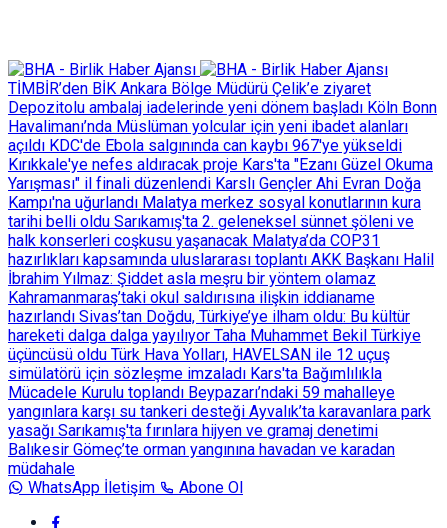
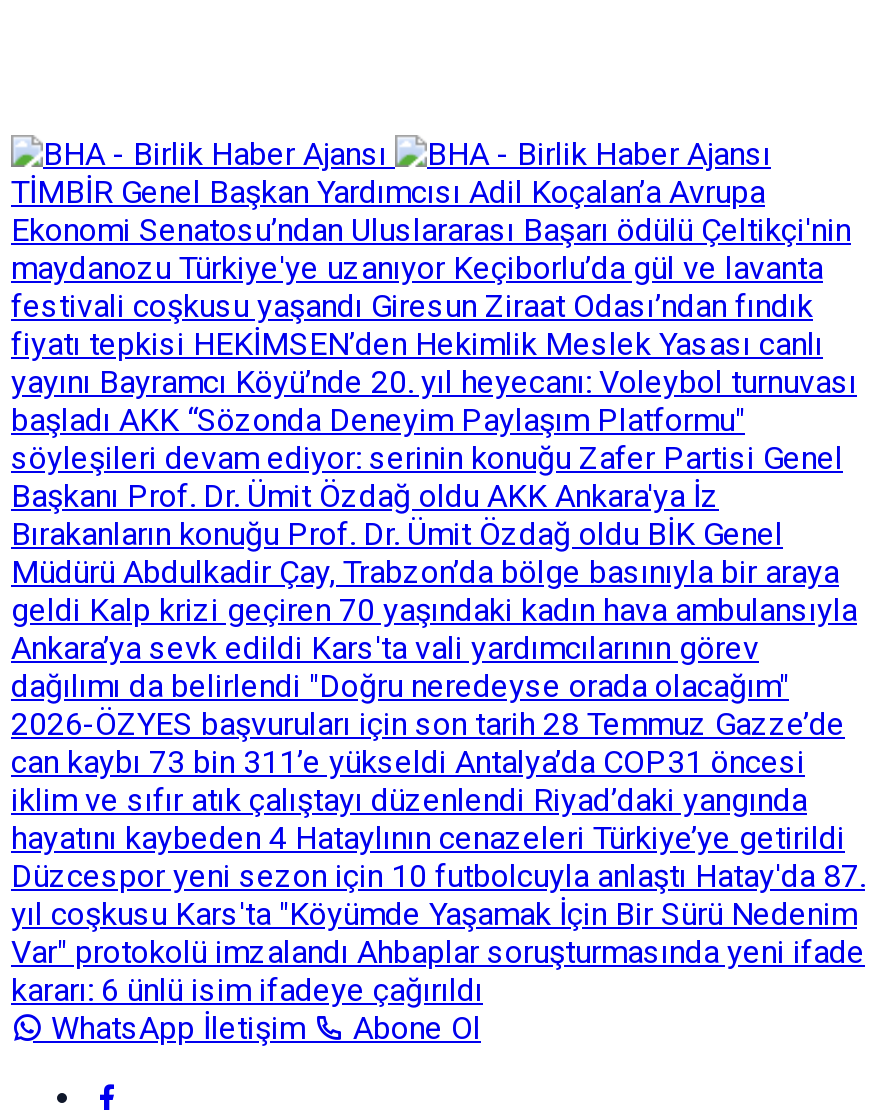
[8,79,437,478] TİMBİR’den BİK Ankara Bölge Müdürü Çelik’e ziyaret | Depozitolu ambalaj iadelerinde yeni dönem başladı Köln Bonn | Havalimanı’nda Müslüman yolcular için yeni ibadet alanları | açıldı KDC'de Ebola salgınında can kaybı 967'ye yükseldi | Kırıkkale'ye nefes aldıracak proje Kars'ta "Ezanı Güzel Okuma | Yarışması" il finali düzenlendi Karslı Gençler Ahi Evran Doğa | Kampı'na uğurlandı Malatya merkez sosyal konutlarının kura | tarihi belli oldu Sarıkamış'ta 2. geleneksel sünnet şöleni ve | halk konserleri coşkusu yaşanacak Malatya’da COP31 | hazırlıkları kapsamında uluslararası toplantı AKK Başkanı Halil | İbrahim Yılmaz: Şiddet asla meşru bir yöntem olamaz | Kahramanmaraş’taki okul saldırısına ilişkin iddianame | hazırlandı Sivas’tan Doğdu, Türkiye’ye ilham oldu: Bu kültür | hareketi dalga dalga yayılıyor Taha Muhammet Bekil Türkiye | üçüncüsü oldu Türk Hava Yolları, HAVELSAN ile 12 uçuş | simülatörü için sözleşme imzaladı Kars'ta Bağımlılıkla | Mücadele Kurulu toplandı Beypazarı’ndaki 59 mahalleye | yangınlara karşı su tankeri desteği Ayvalık’ta karavanlara park | yasağı Sarıkamış'ta fırınlara hijyen ve gramaj denetimi | Balıkesir Gömeç’te orman yangınına havadan ve karadan | müdahale -> [11,173,865,1009] TİMBİR Genel Başkan Yardımcısı Adil Koçalan’a Avrupa | Ekonomi Senatosu’ndan Uluslararası Başarı ödülü Çeltikçi'nin | maydanozu Türkiye'ye uzanıyor Keçiborlu’da gül ve lavanta | festivali coşkusu yaşandı Giresun Ziraat Odası’ndan fındık | fiyatı tepkisi HEKİMSEN’den Hekimlik Meslek Yasası canlı | yayını Bayramcı Köyü’nde 20. yıl heyecanı: Voleybol turnuvası | başladı AKK “Sözonda Deneyim Paylaşım Platformu" | söyleşileri devam ediyor: serinin konuğu Zafer Partisi Genel | Başkanı Prof. Dr. Ümit Özdağ oldu AKK Ankara'ya İz | Bırakanların konuğu Prof. Dr. Ümit Özdağ oldu BİK Genel | Müdürü Abdulkadir Çay, Trabzon’da bölge basınıyla bir araya | geldi Kalp krizi geçiren 70 yaşındaki kadın hava ambulansıyla | Ankara’ya sevk edildi Kars'ta vali yardımcılarının görev | dağılımı da belirlendi "Doğru neredeyse orada olacağım" | 2026-ÖZYES başvuruları için son tarih 28 Temmuz Gazze’de | can kaybı 73 bin 311’e yükseldi Antalya’da COP31 öncesi | iklim ve sıfır atık çalıştayı düzenlendi Riyad’daki yangında | hayatını kaybeden 4 Hataylının cenazeleri Türkiye’ye getirildi | Düzcespor yeni sezon için 10 futbolcuyla anlaştı Hatay'da 87. | yıl coşkusu Kars'ta "Köyümde Yaşamak İçin Bir Sürü Nedenim | Var" protokolü imzalandı Ahbaplar soruşturmasında yeni ifade | kararı: 6 ünlü isim ifadeye çağırıldı

